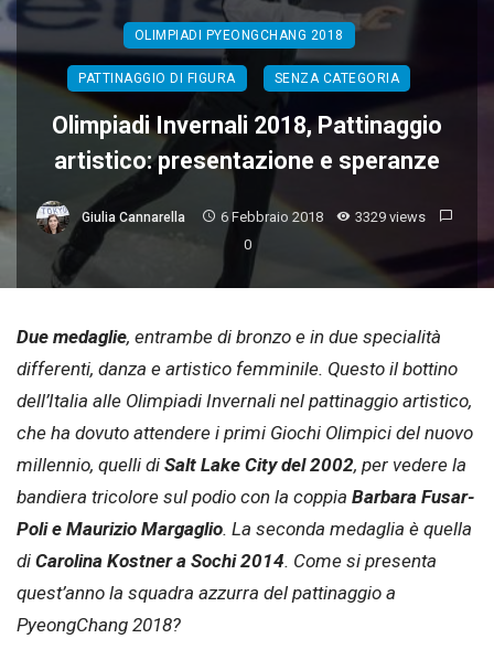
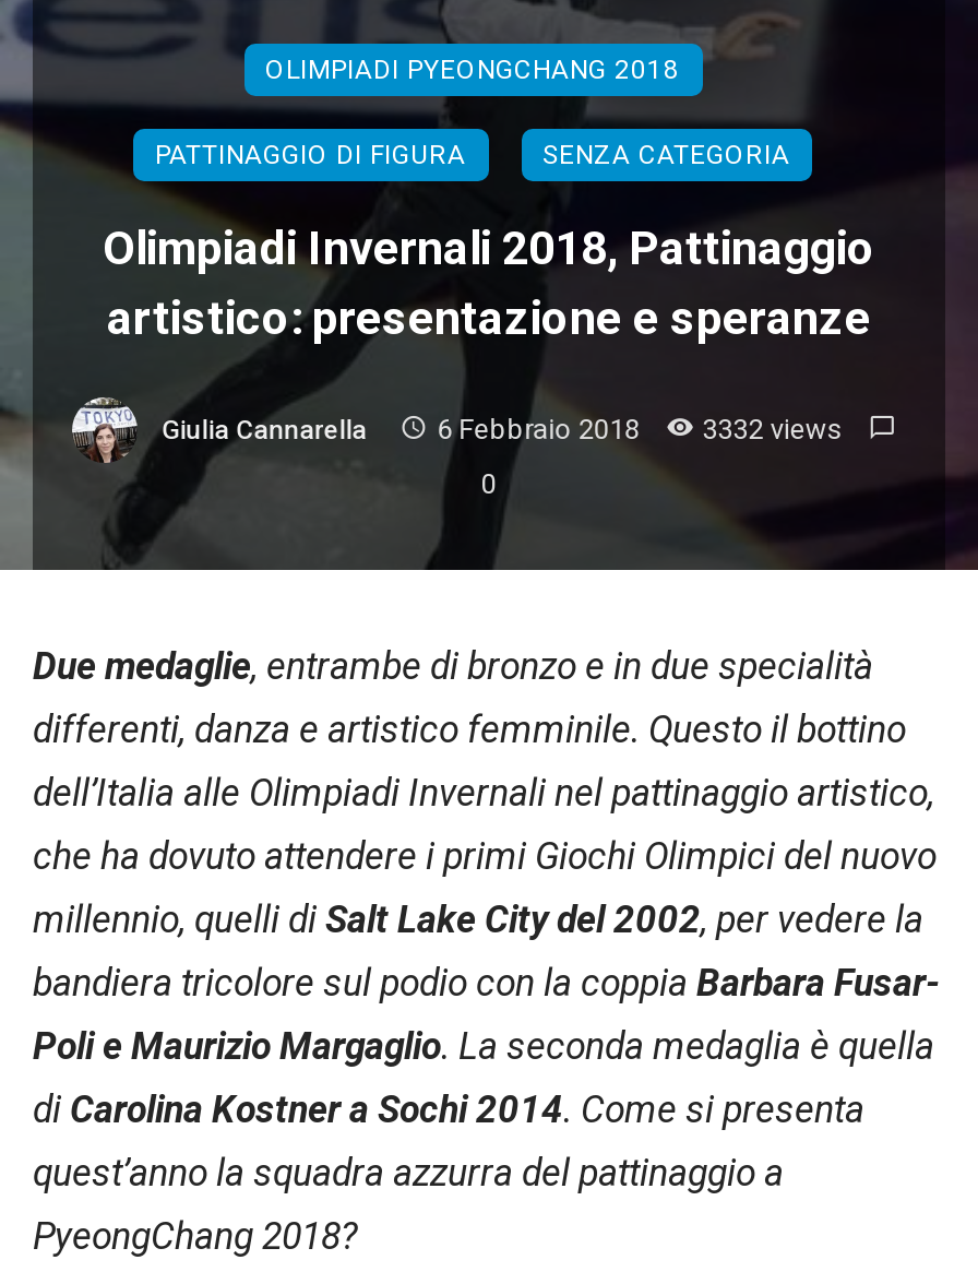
[221,208,426,225] 6 Febbraio 2018 3329 views -> [437,412,842,445] 6 Febbraio 2018 3332 views

